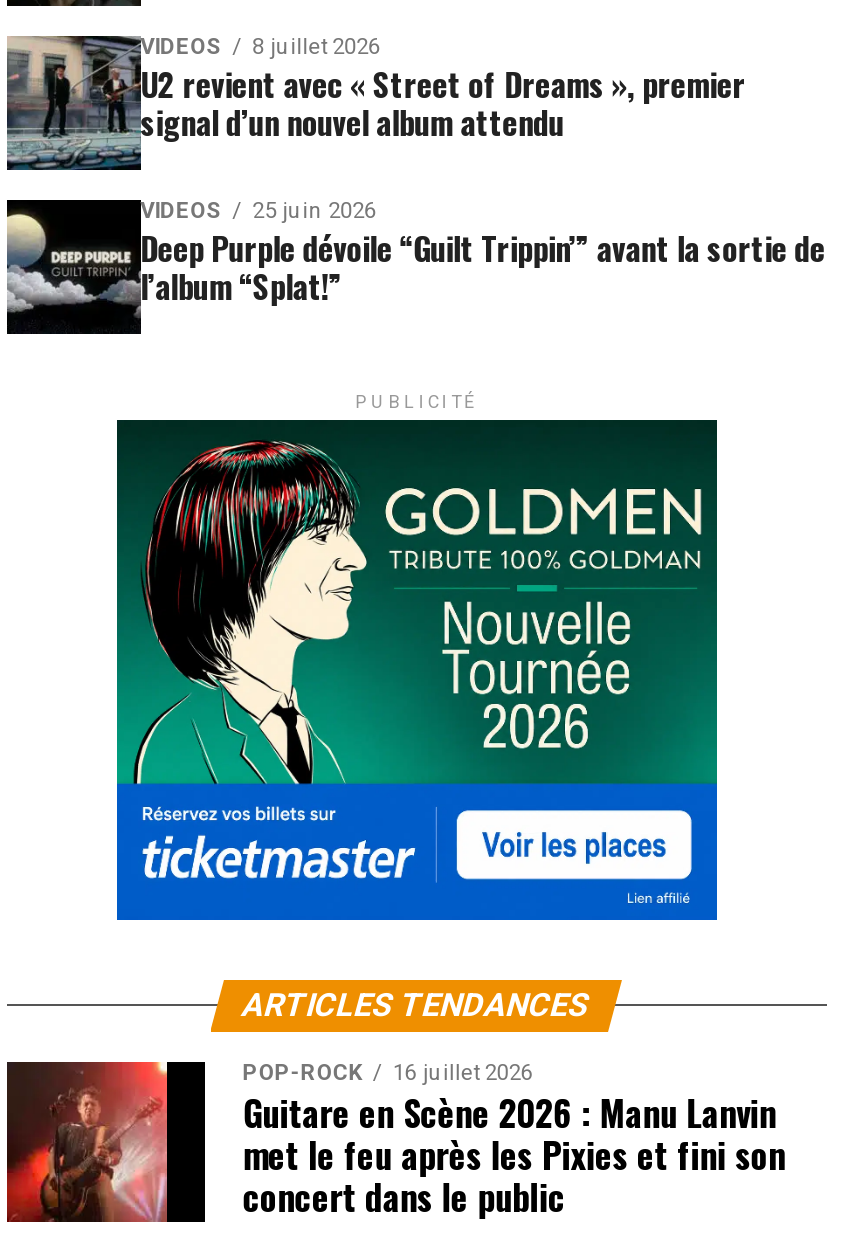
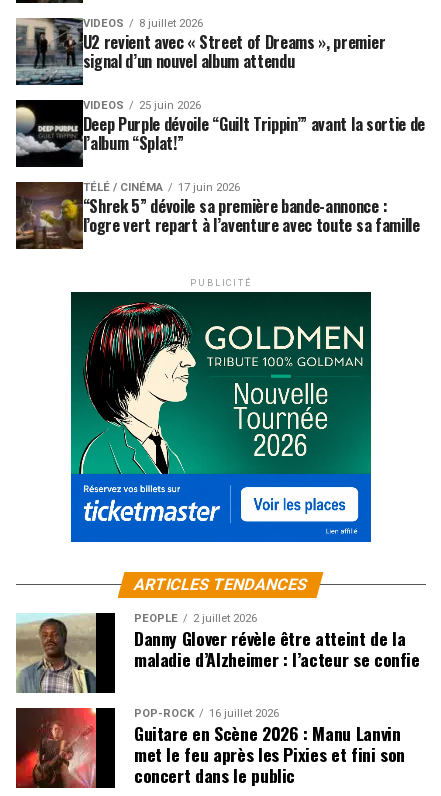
none -> [15,181,420,250] [image] | TÉLÉ / CINÉMA | 17 juin 2026 | “Shrek 5” dévoile sa première bande-annonce : | l’ogre vert repart à l’aventure avec toute sa famille
none -> [15,612,420,694] [image] | PEOPLE | 2 juillet 2026 | Danny Glover révèle être atteint de la | maladie d’Alzheimer : l’acteur se confie

